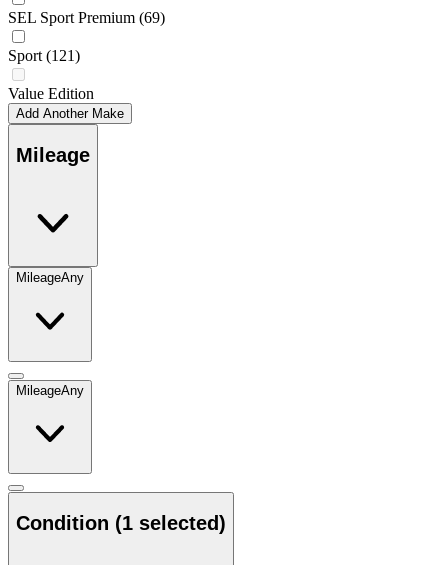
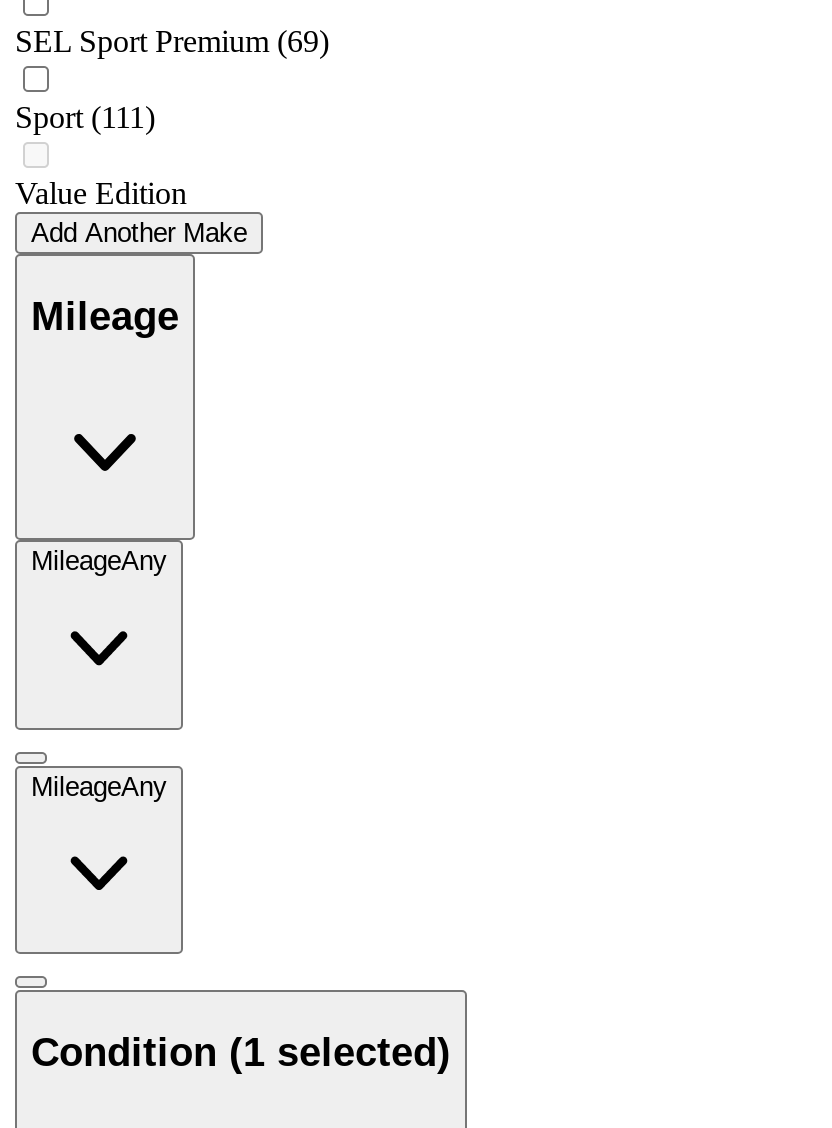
[8,47,80,64] Sport (121) -> [15,101,155,135] Sport (111)

